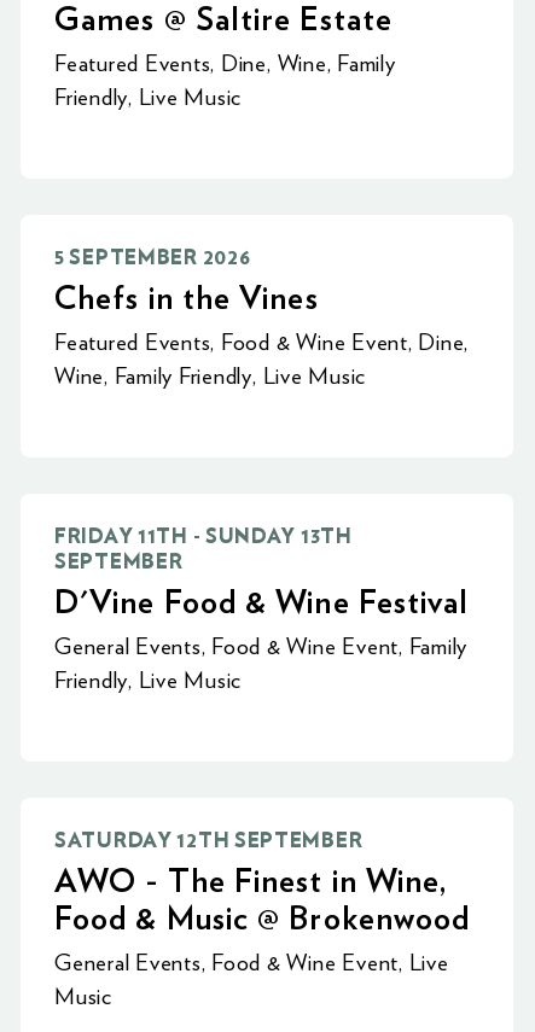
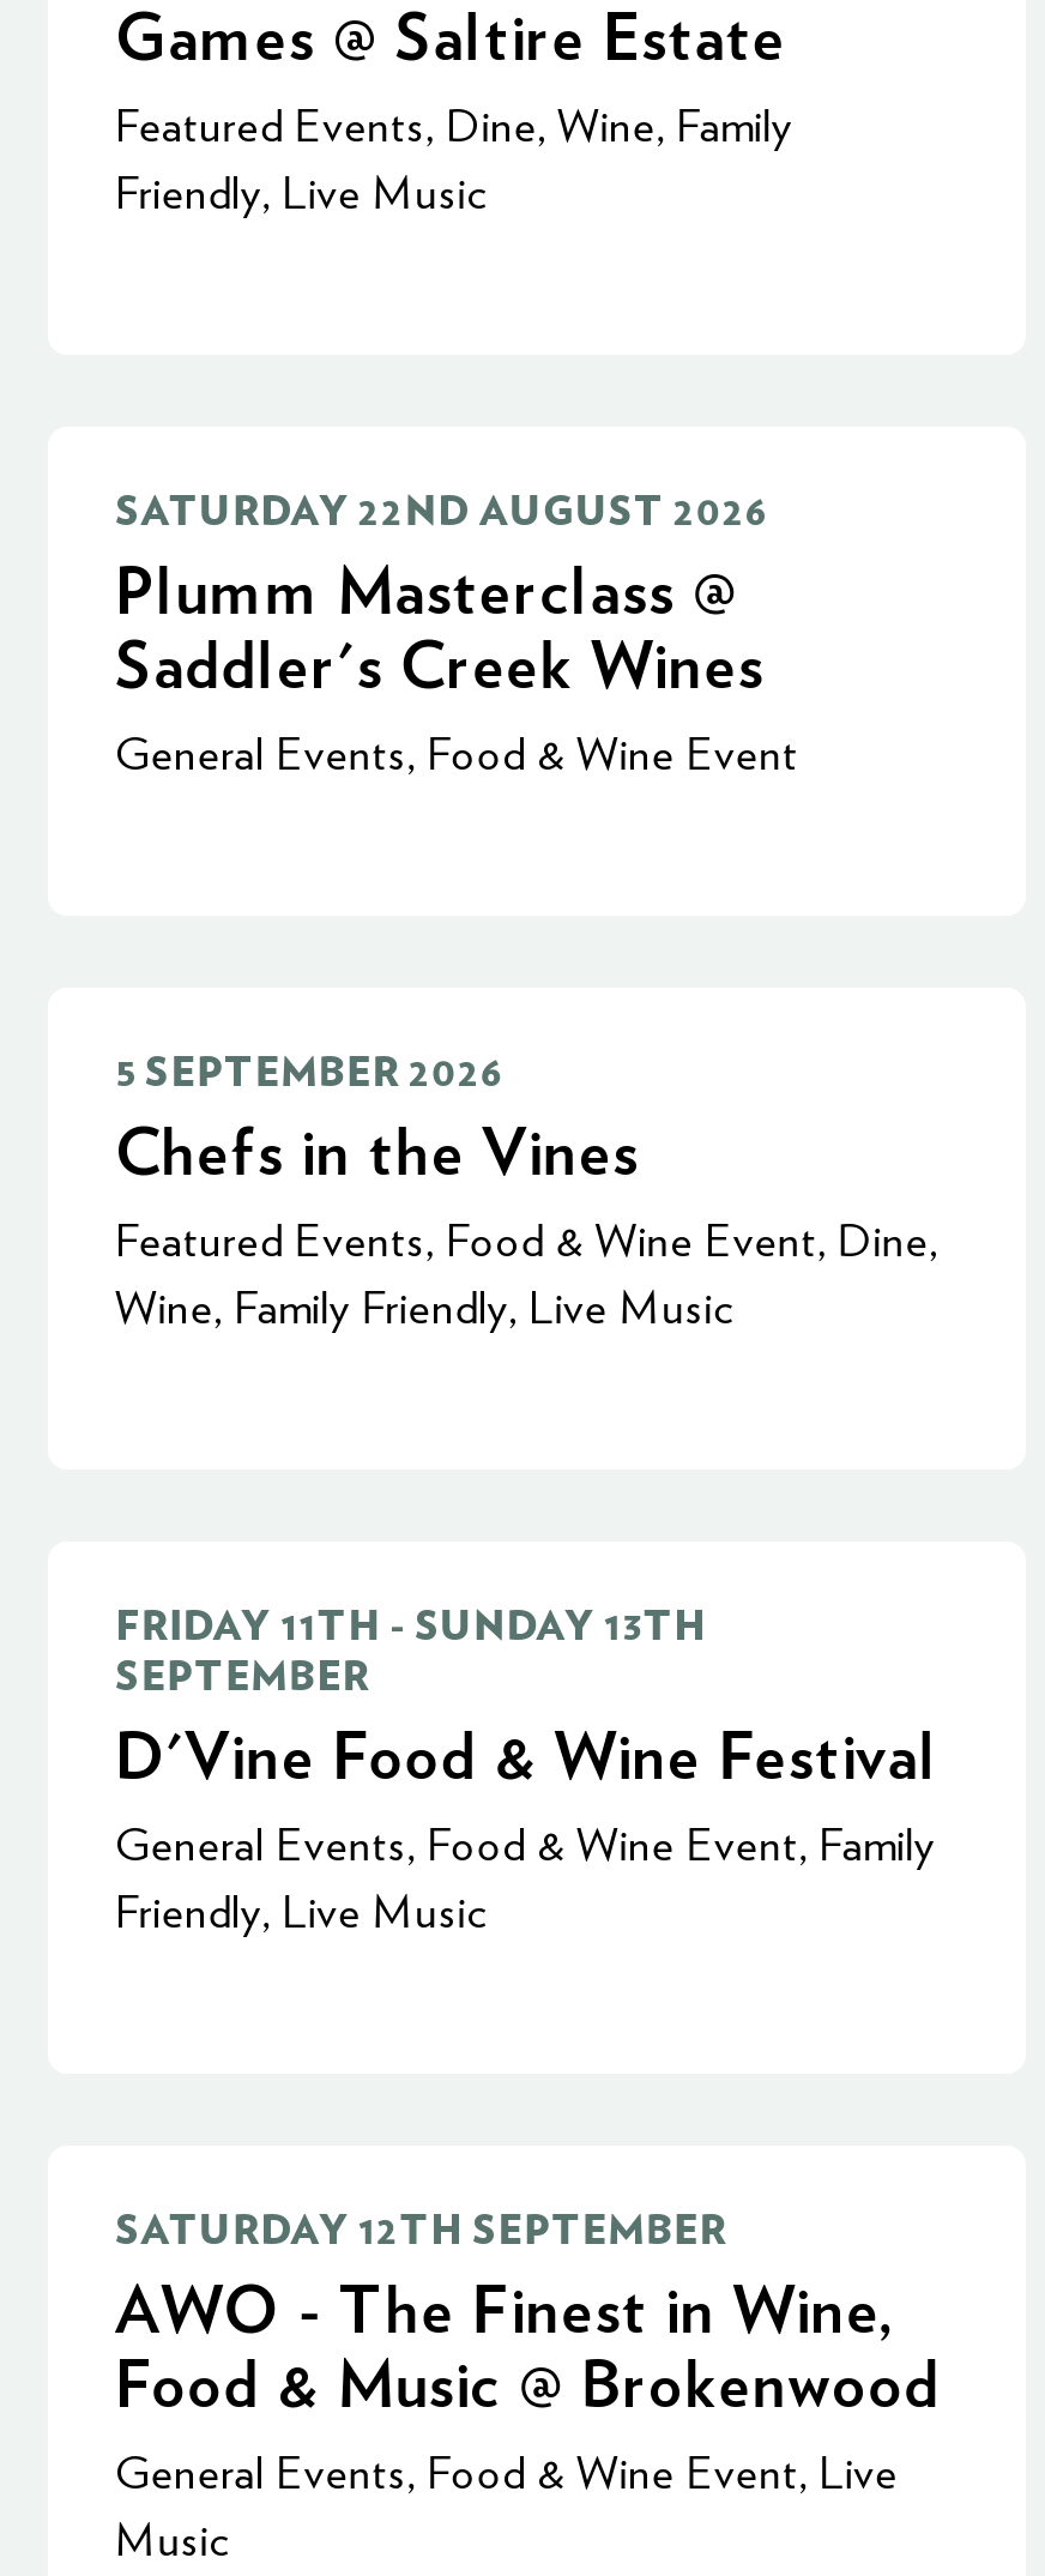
none -> [115,491,798,779] SATURDAY 22ND AUGUST 2026 | Plumm Masterclass @ | Saddler's Creek Wines | General Events, Food & Wine Event

